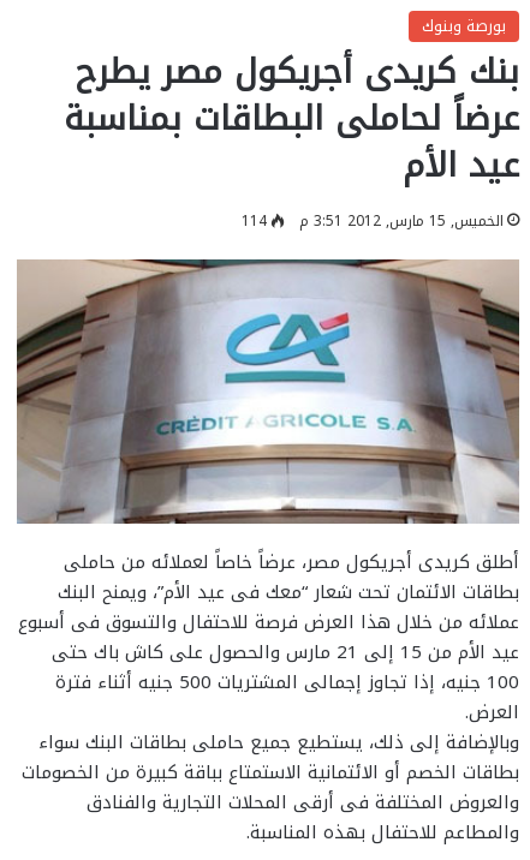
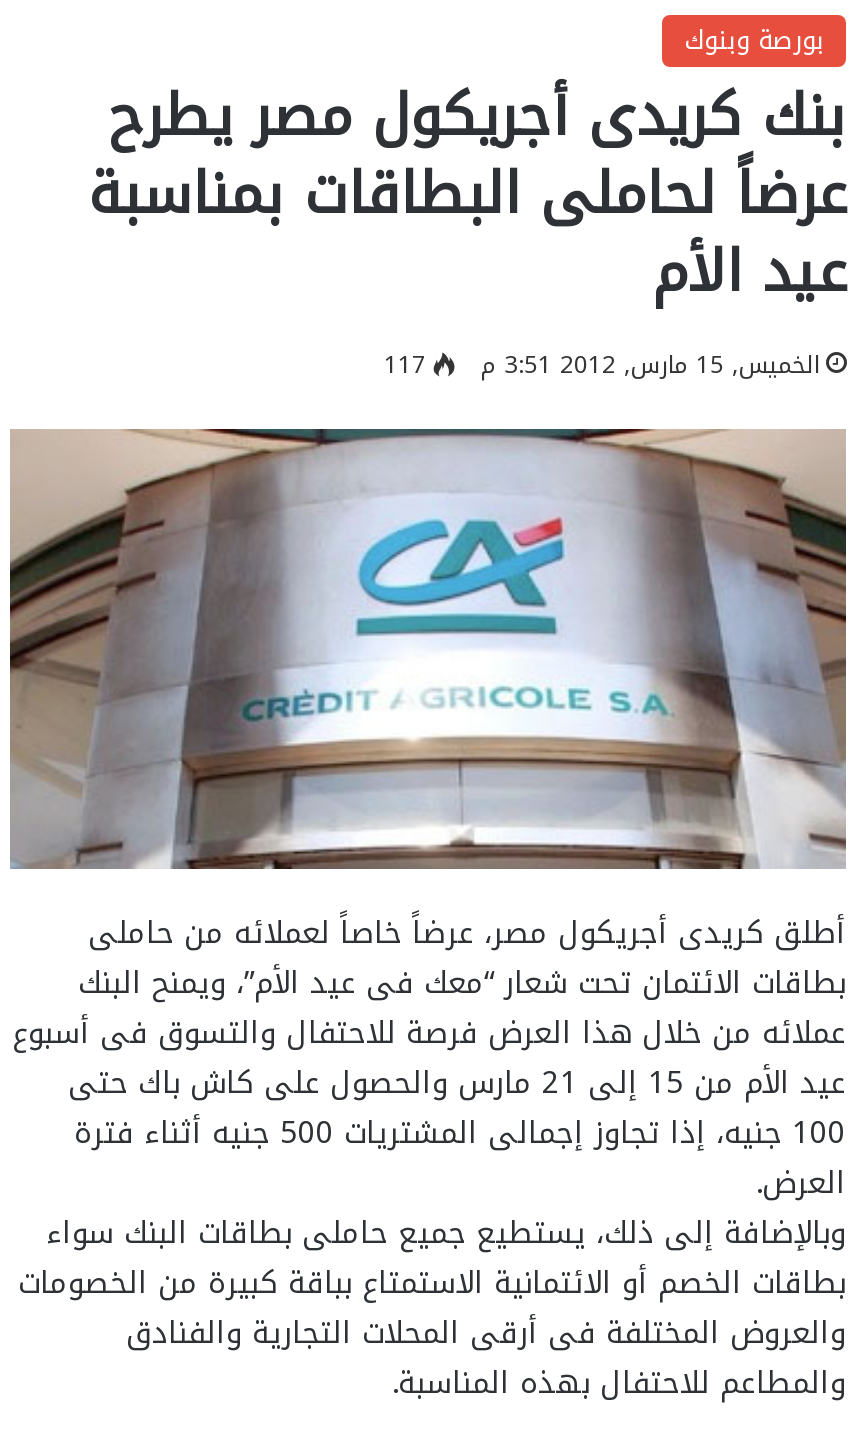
[242,207,267,234] 114 -> [384,342,426,386] 117

